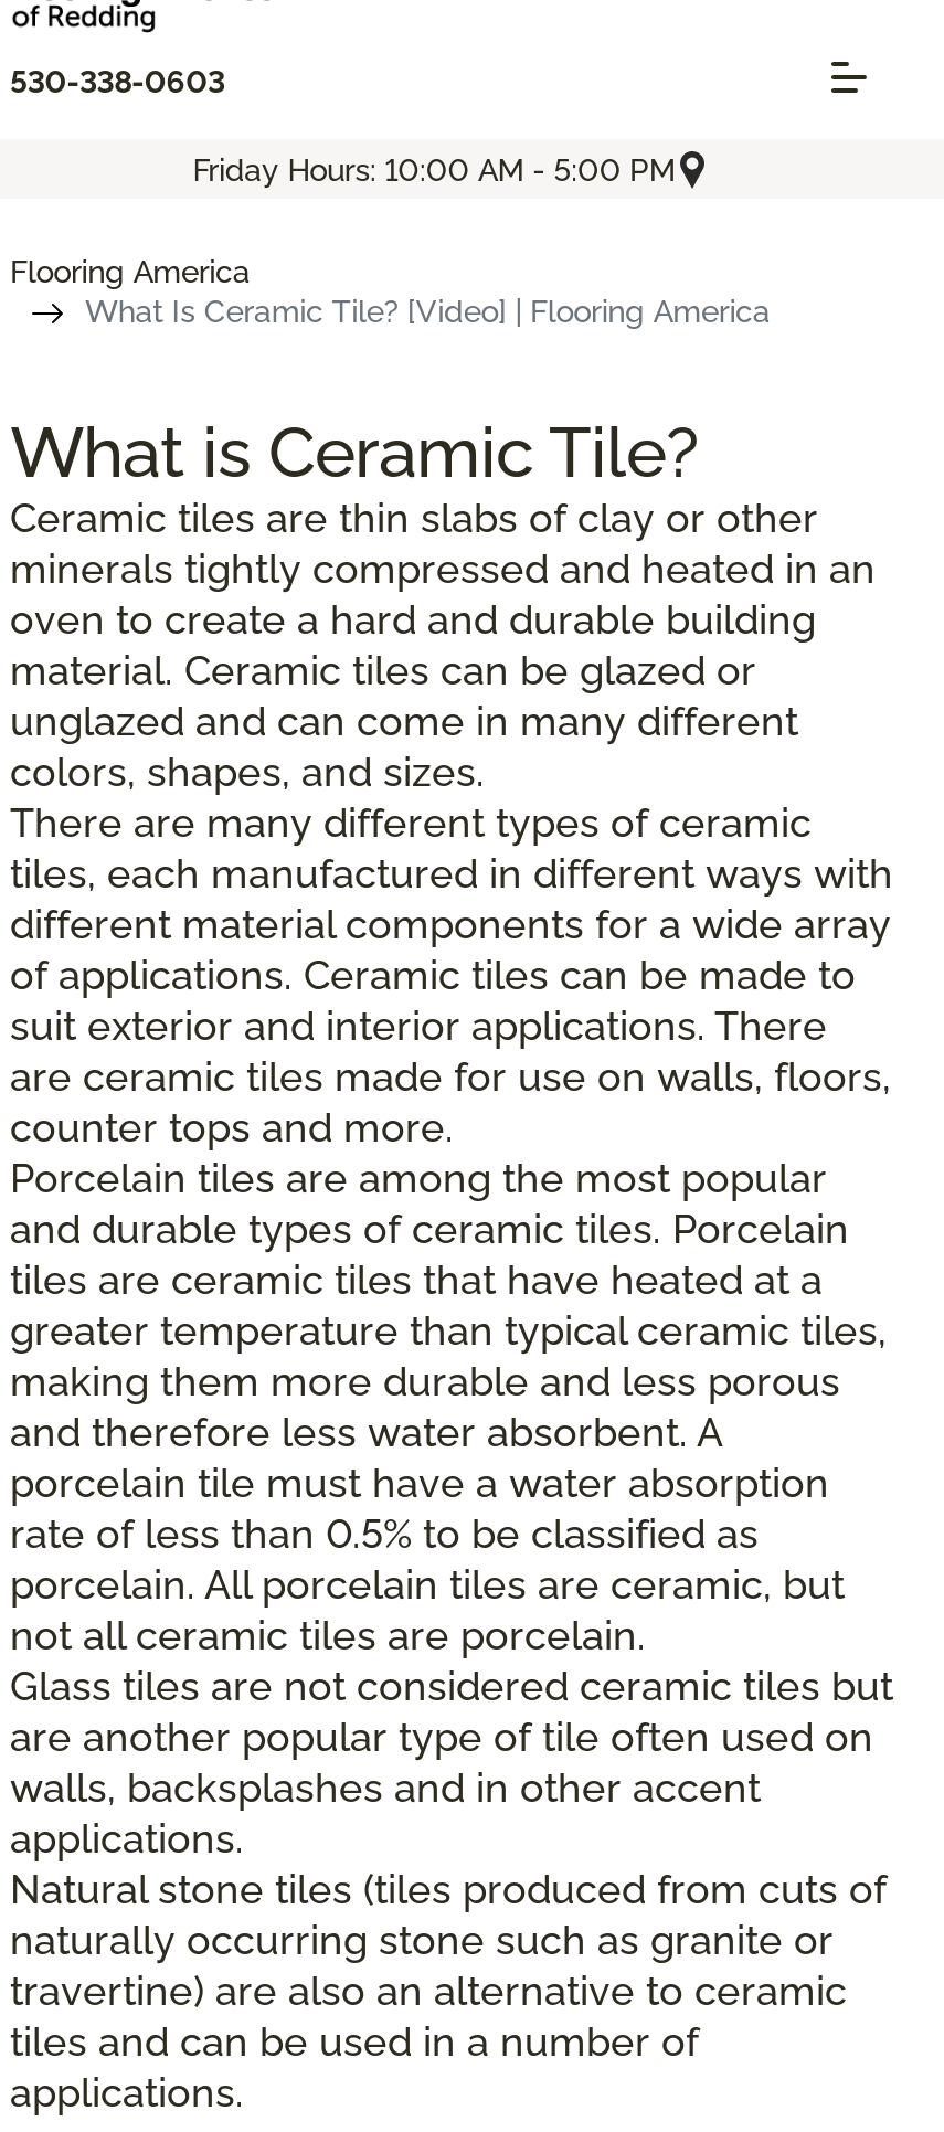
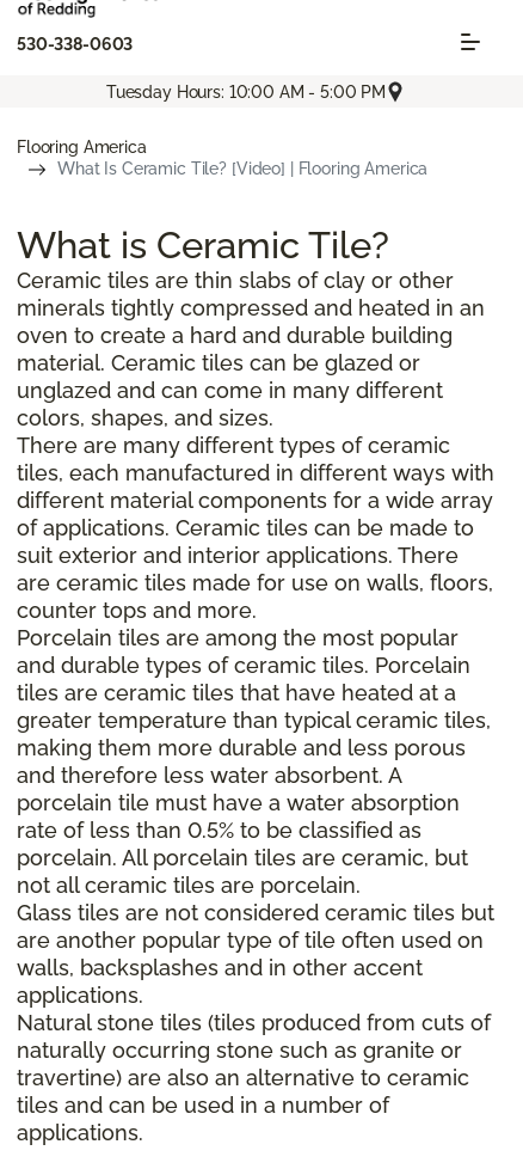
[193,152,675,187] Friday Hours: 10:00 AM - 5:00 PM -> [106,82,386,101] Tuesday Hours: 10:00 AM - 5:00 PM

